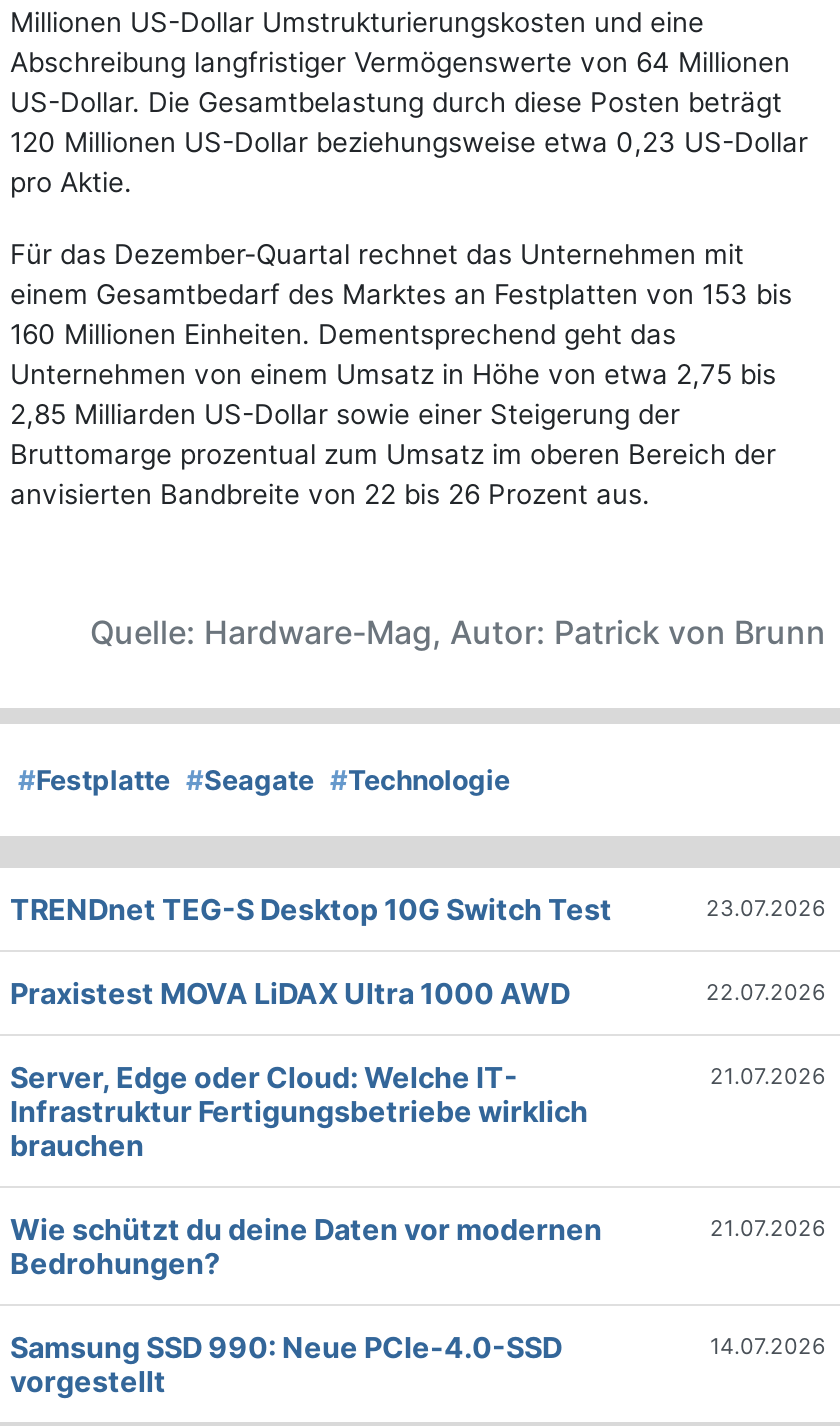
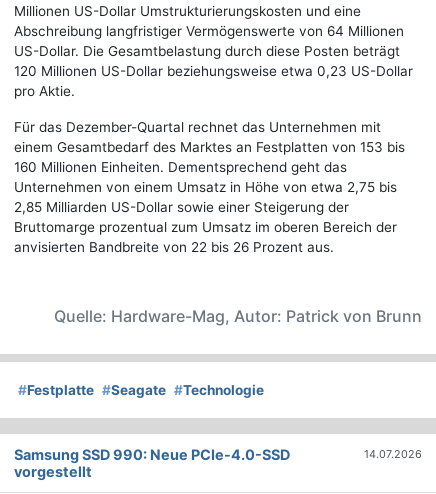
[10,892,826,1162] TRENDnet TEG-S Desktop 10G Switch Test | 23.07.2026 | Praxistest MOVA LiDAX Ultra 1000 AWD | 22.07.2026 | Server, Edge oder Cloud: Welche IT- | Infrastruktur Fertigungsbetriebe wirklich | brauchen -> none
[710,1062,826,1090] 21.07.2026 -> none
[10,1212,602,1280] Wie schützt du deine Daten vor modernen | Bedrohungen? -> none
[710,1214,826,1242] 21.07.2026 -> none

